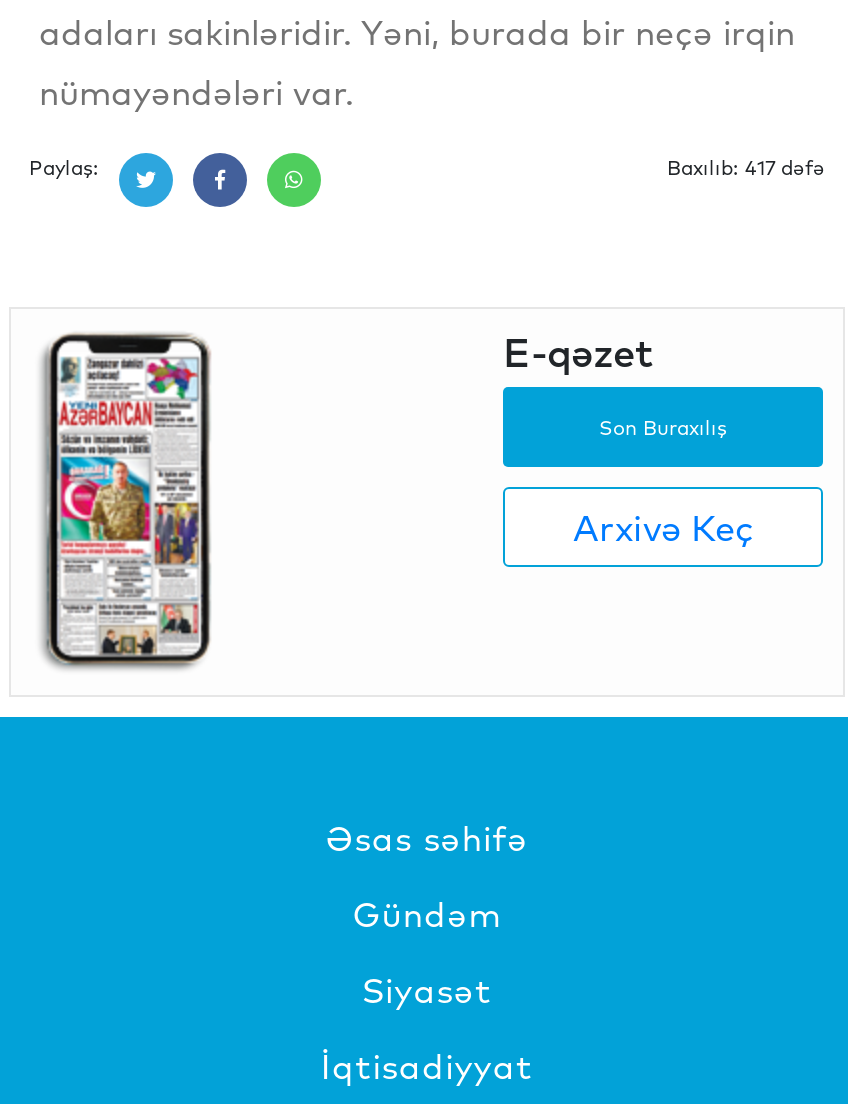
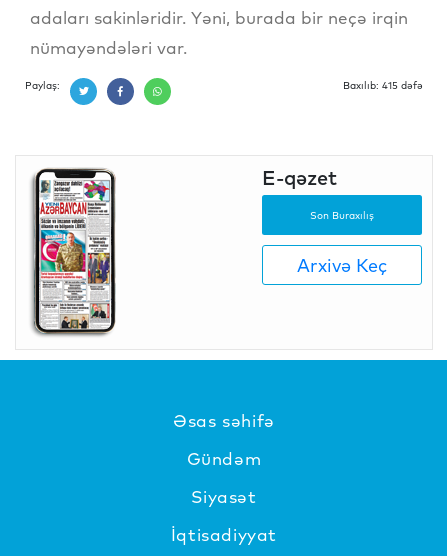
[667,156,825,182] Baxılıb: 417 dəfə -> [343,79,423,92] Baxılıb: 415 dəfə

